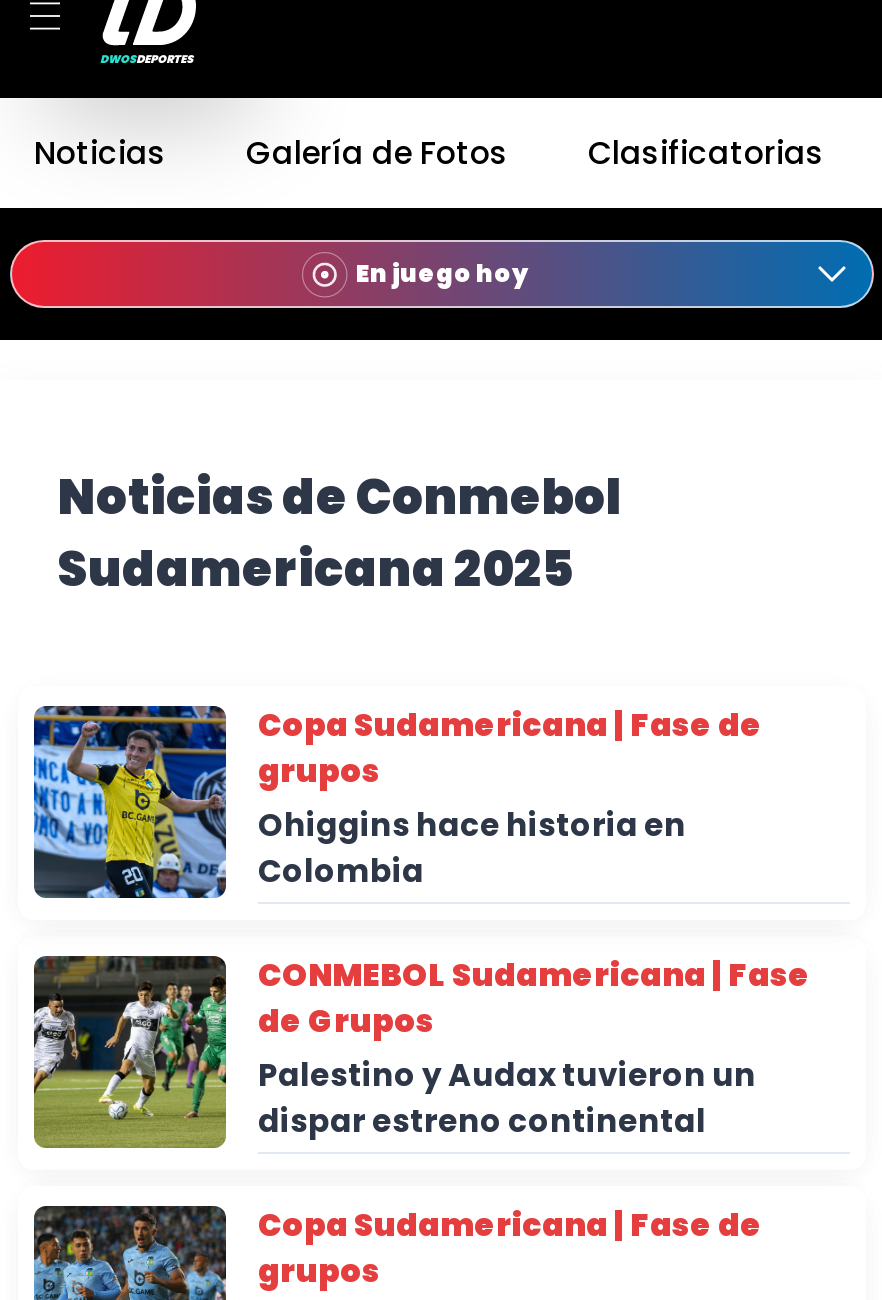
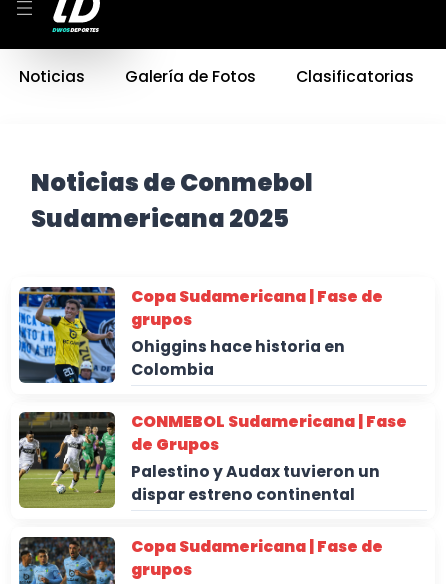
[356,255,528,289] En juego hoy -> none

